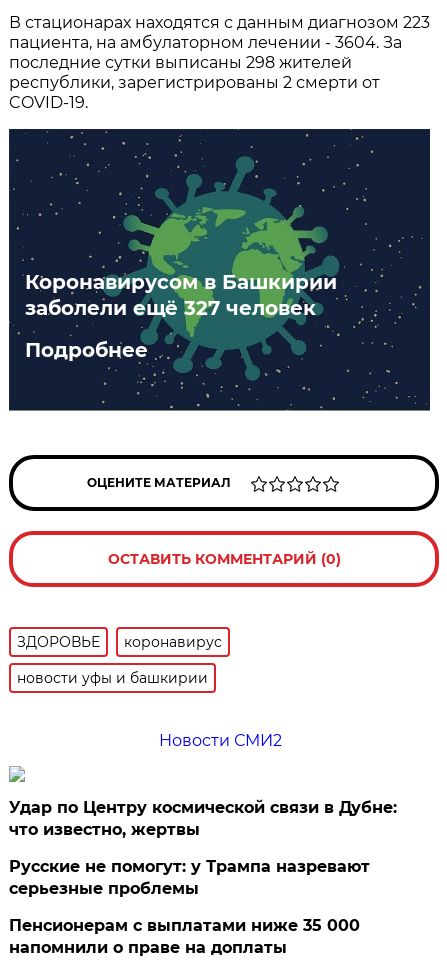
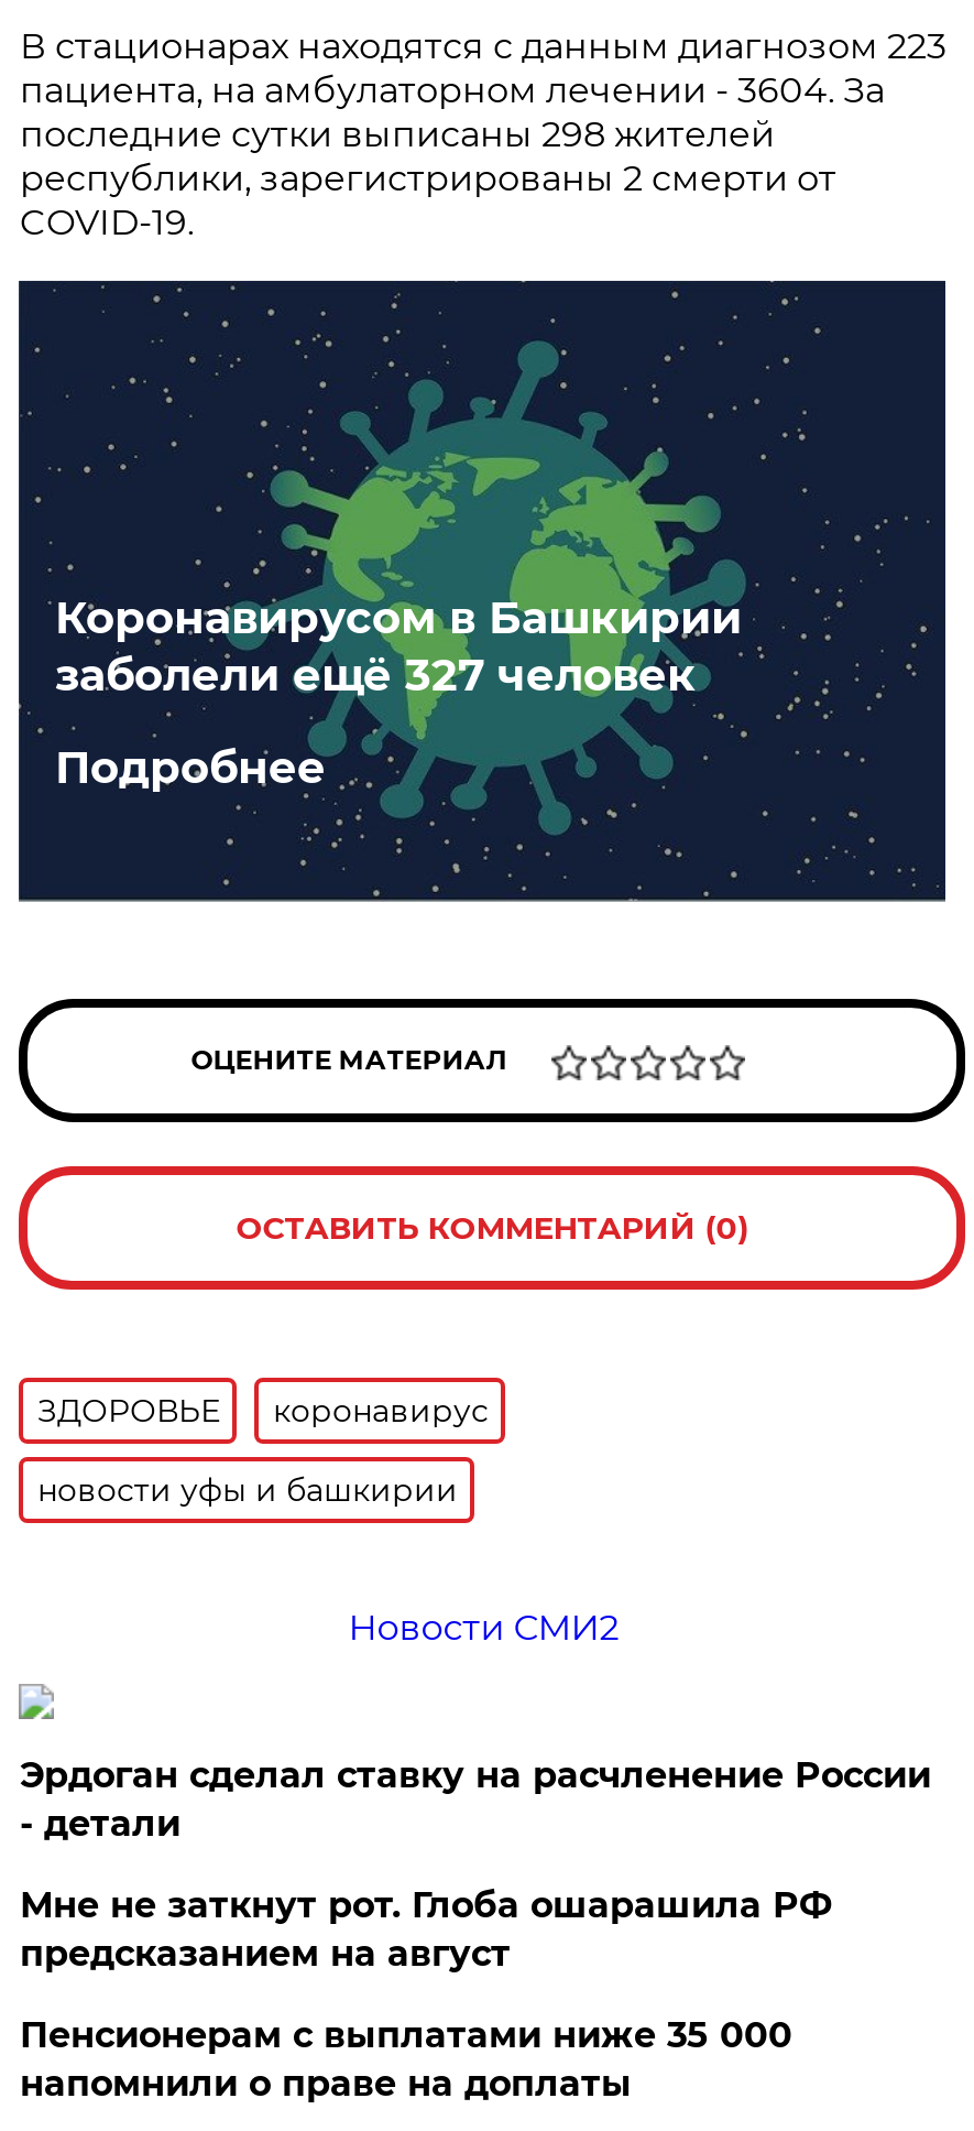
[9,798,397,839] Удар по Центру космической связи в Дубне: | что известно, жертвы -> [20,1754,931,1845] Эрдоган сделал ставку на расчленение России | - детали
[9,857,370,898] Русские не помогут: у Трампа назревают | серьезные проблемы -> [20,1884,832,1975] Мне не заткнут рот. Глоба ошарашила РФ | предсказанием на август

